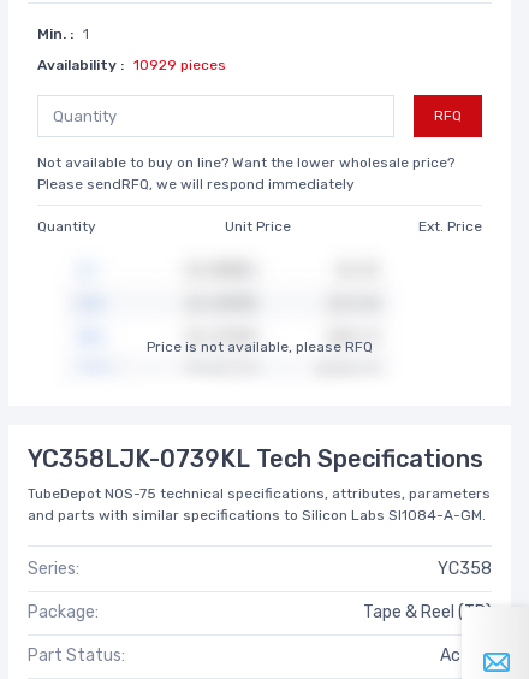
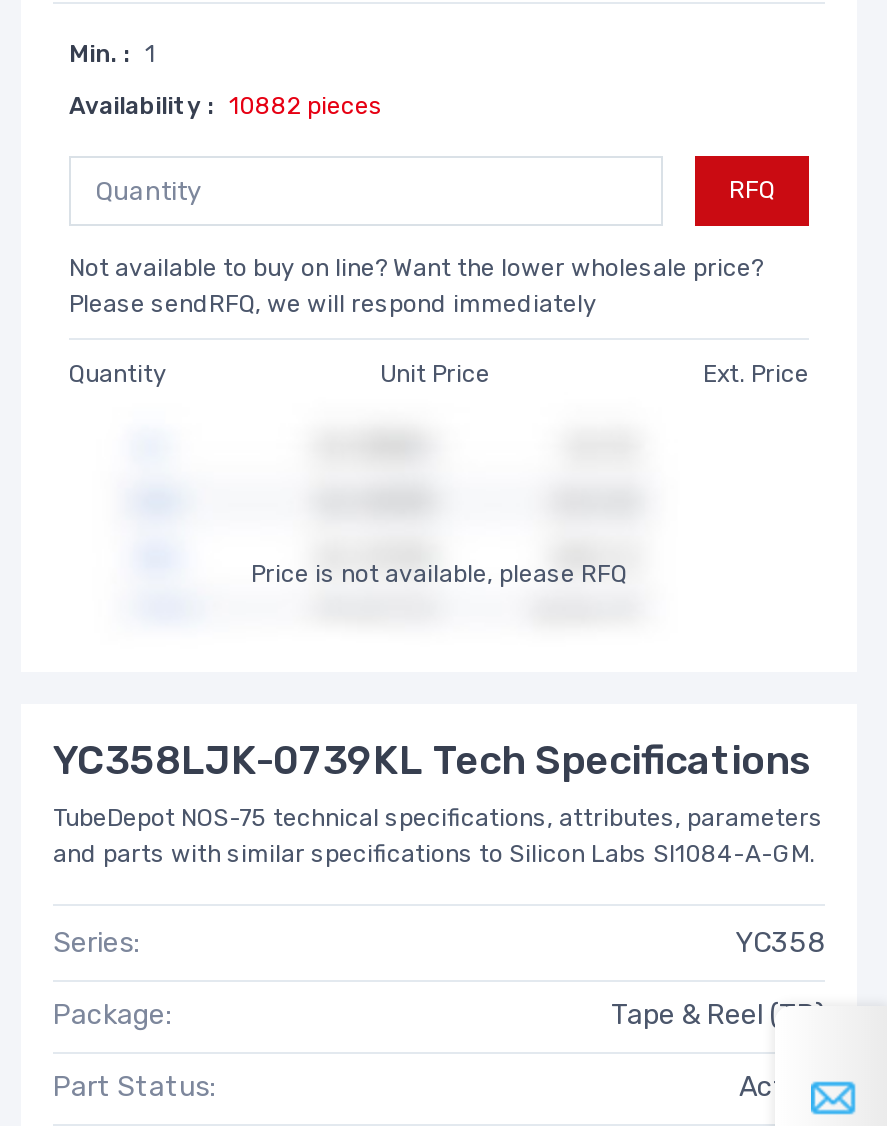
[37,56,226,73] Availability : 10929 pieces -> [69,91,383,119] Availability : 10882 pieces

